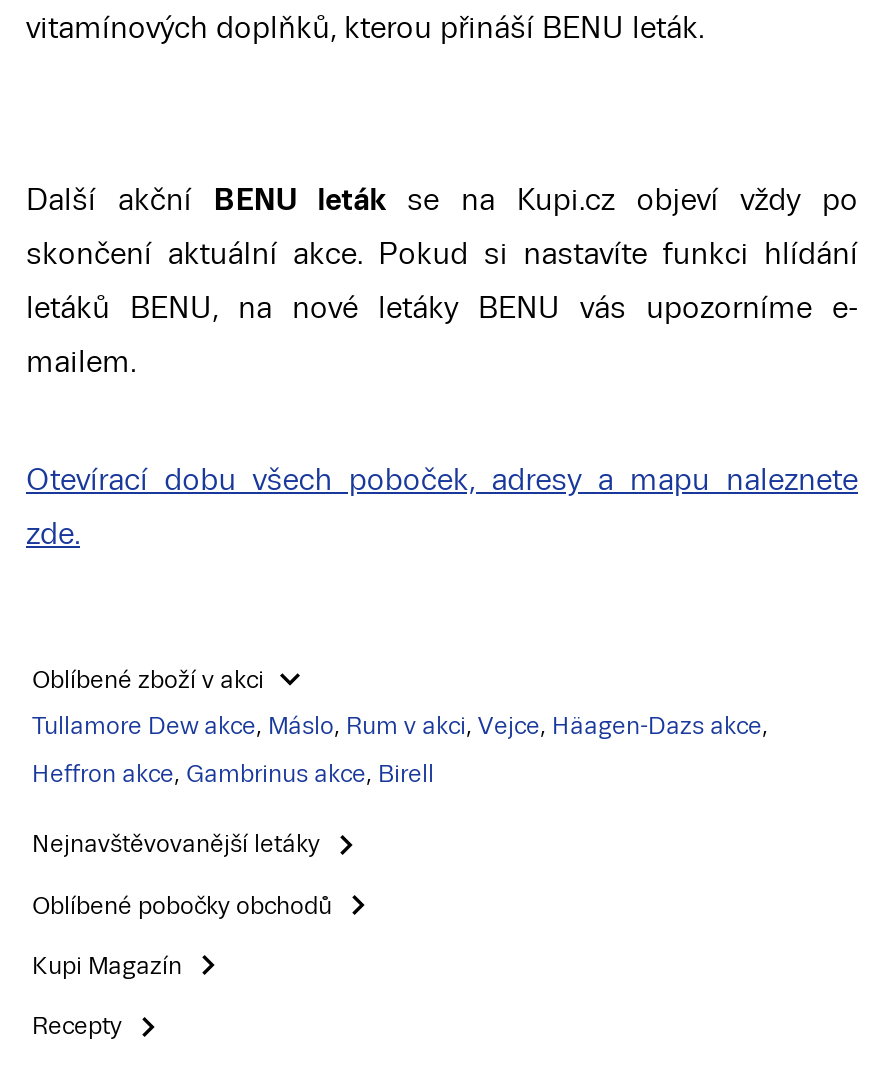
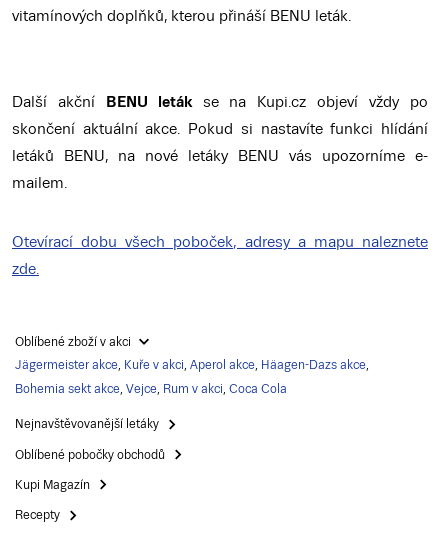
[32,712,768,740] Tullamore Dew akce, Máslo, Rum v akci, Vejce, Häagen-Dazs akce, -> [15,358,369,372] Jägermeister akce, Kuře v akci, Aperol akce, Häagen-Dazs akce,
[32,760,434,788] Heffron akce, Gambrinus akce, Birell -> [15,382,287,396] Bohemia sekt akce, Vejce, Rum v akci, Coca Cola

